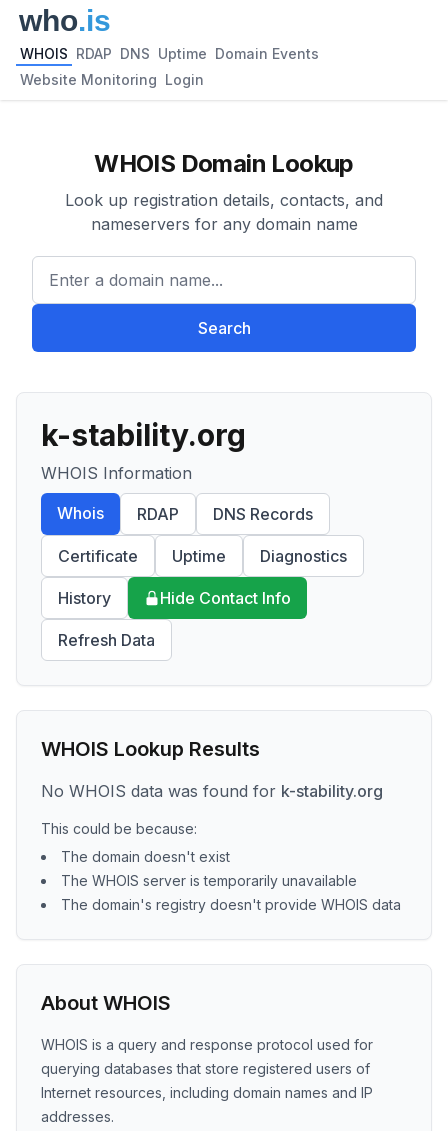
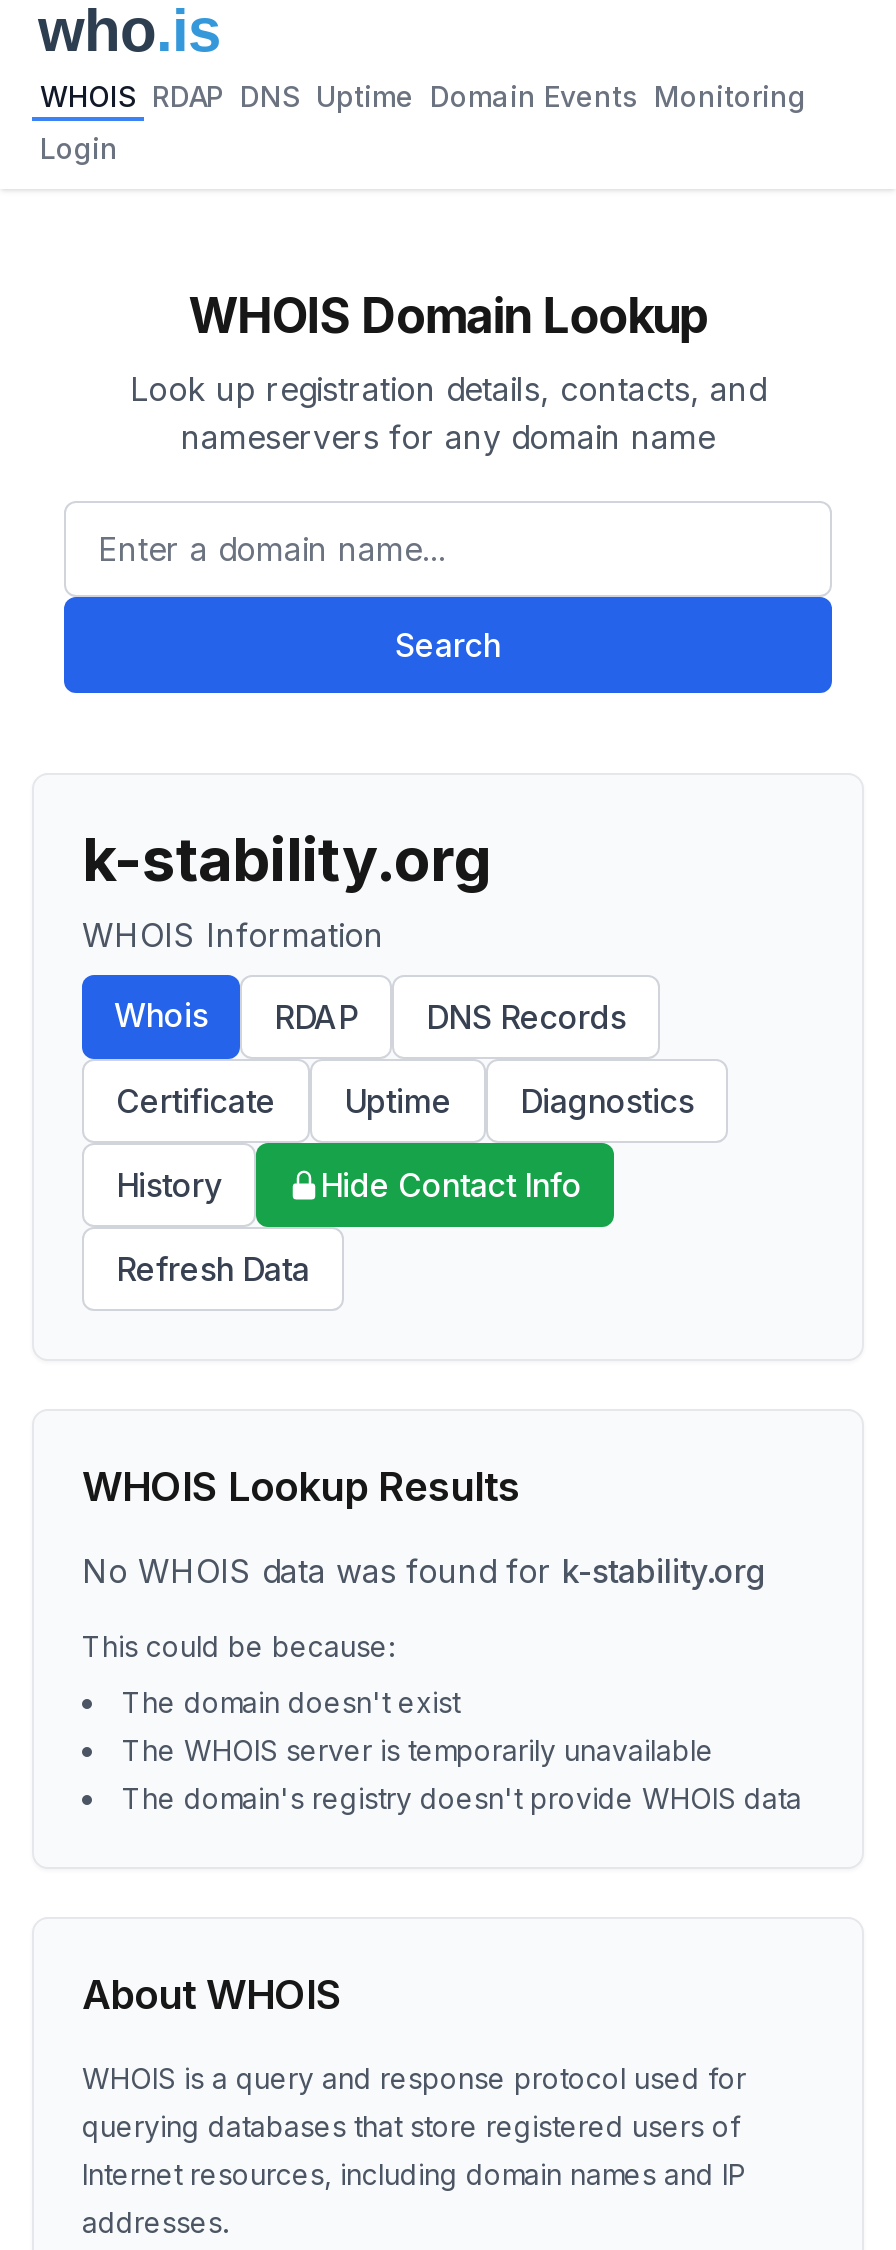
[20,45,319,62] WHOIS RDAP DNS Uptime Domain Events -> [40,79,806,113] WHOIS RDAP DNS Uptime Domain Events Monitoring
[20,71,204,88] Website Monitoring Login -> [40,131,118,165] Login

